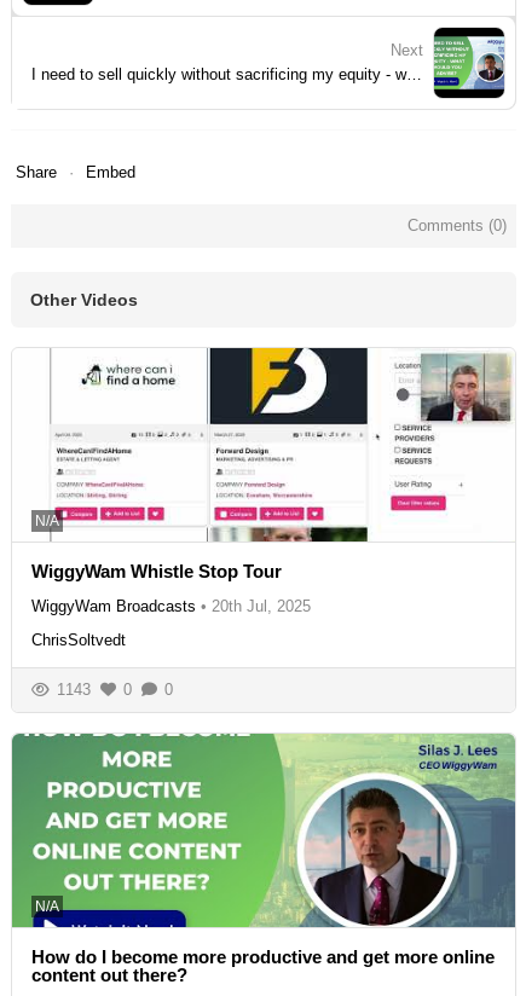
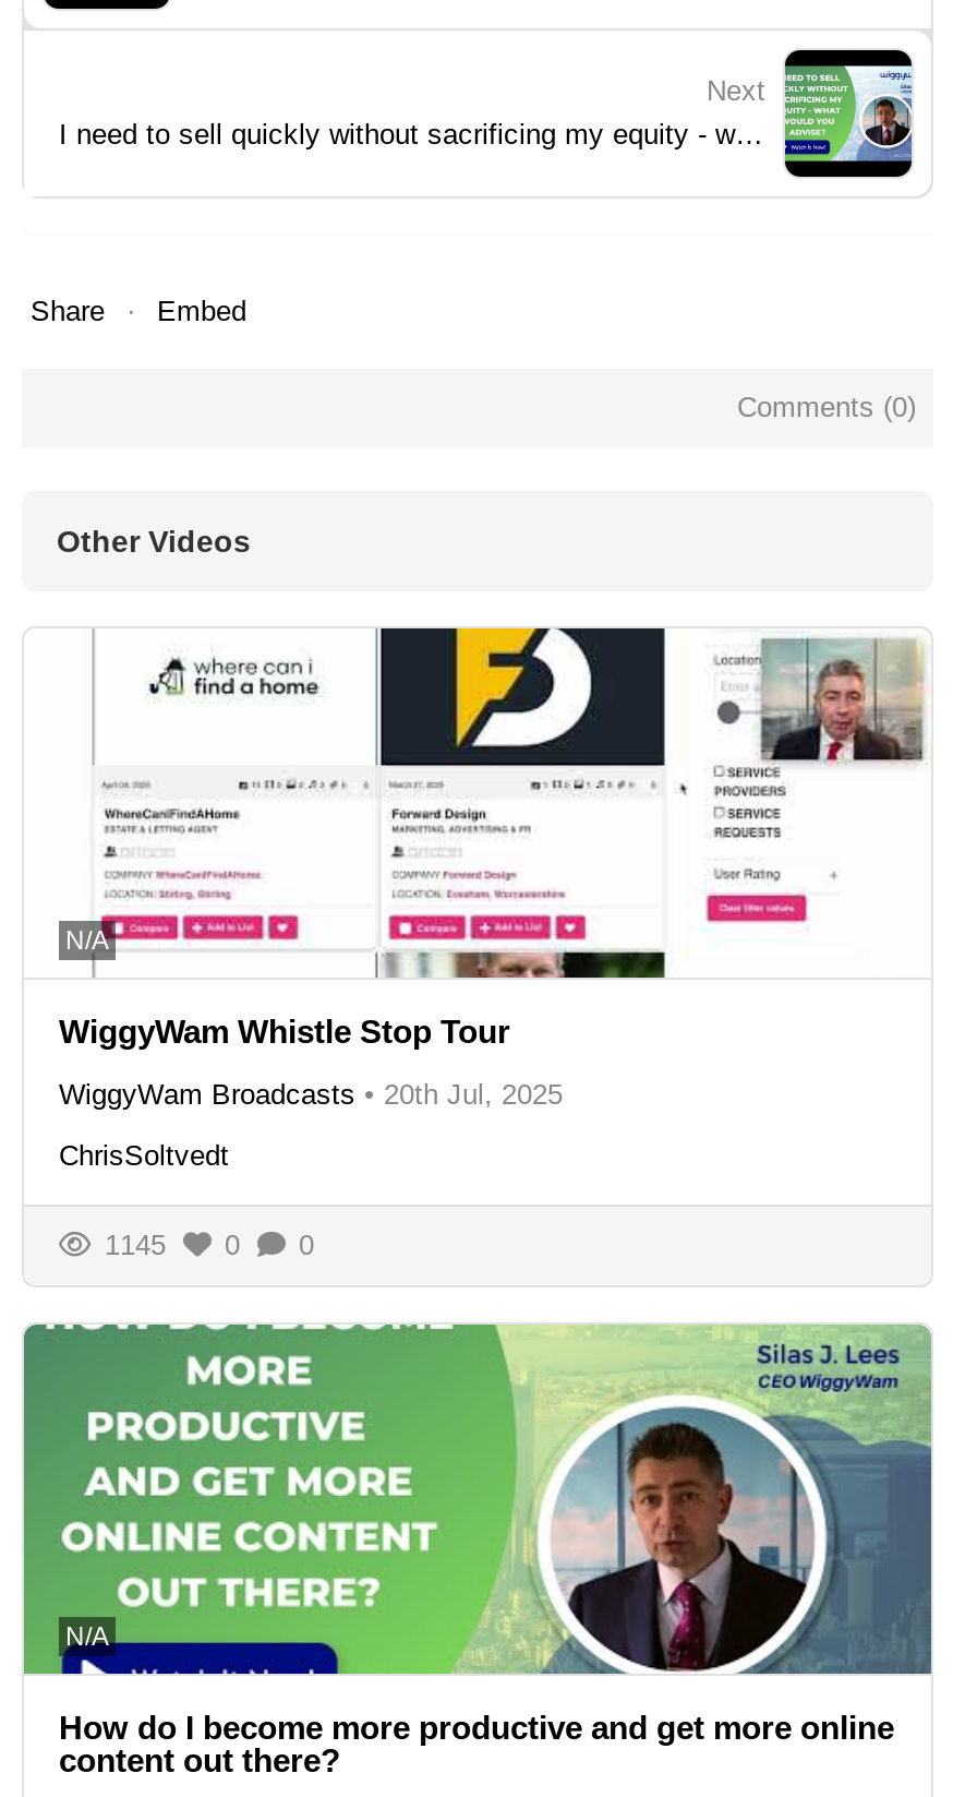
[52,680,173,698] 1143 0 0 -> [96,1228,314,1260] 1145 0 0

